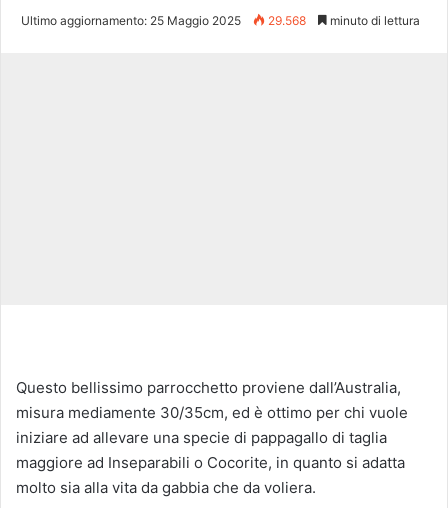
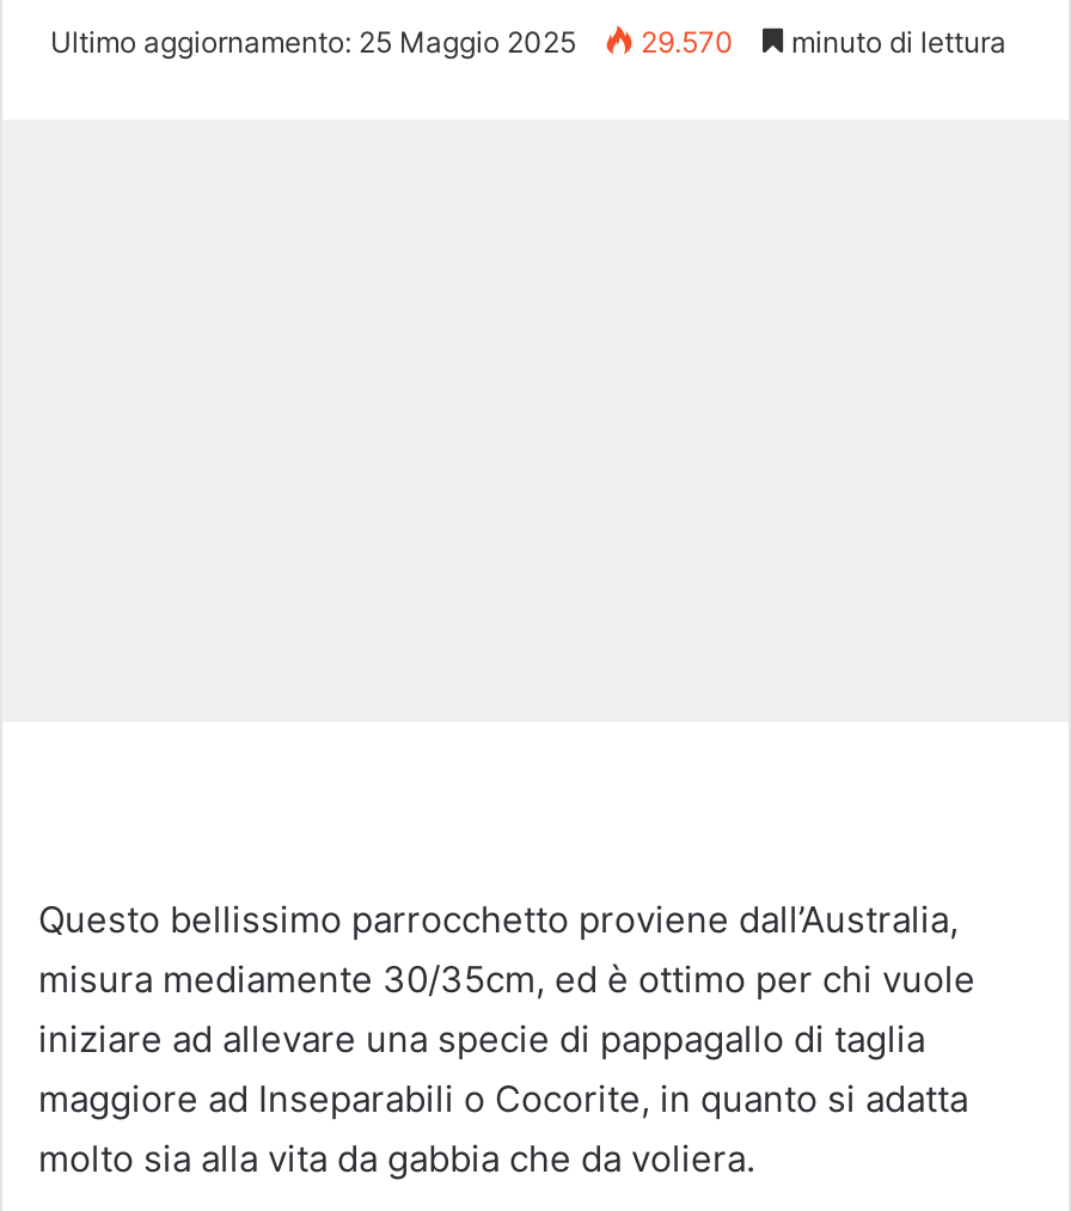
[21,13,420,28] Ultimo aggiornamento: 25 Maggio 2025 29.568 minuto di lettura -> [50,24,1006,60] Ultimo aggiornamento: 25 Maggio 2025 29.570 minuto di lettura

